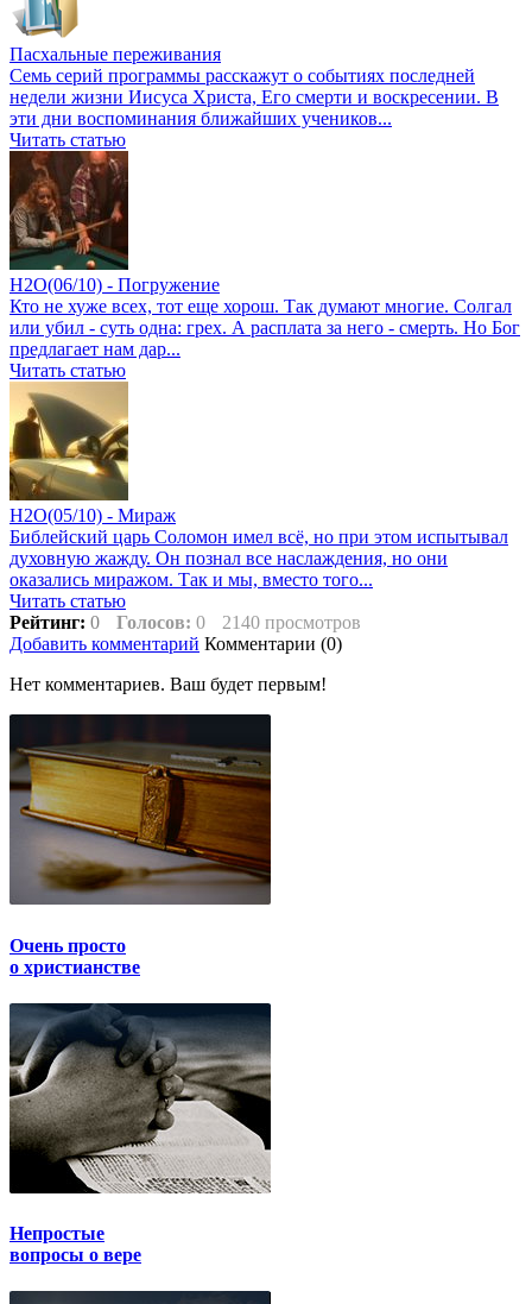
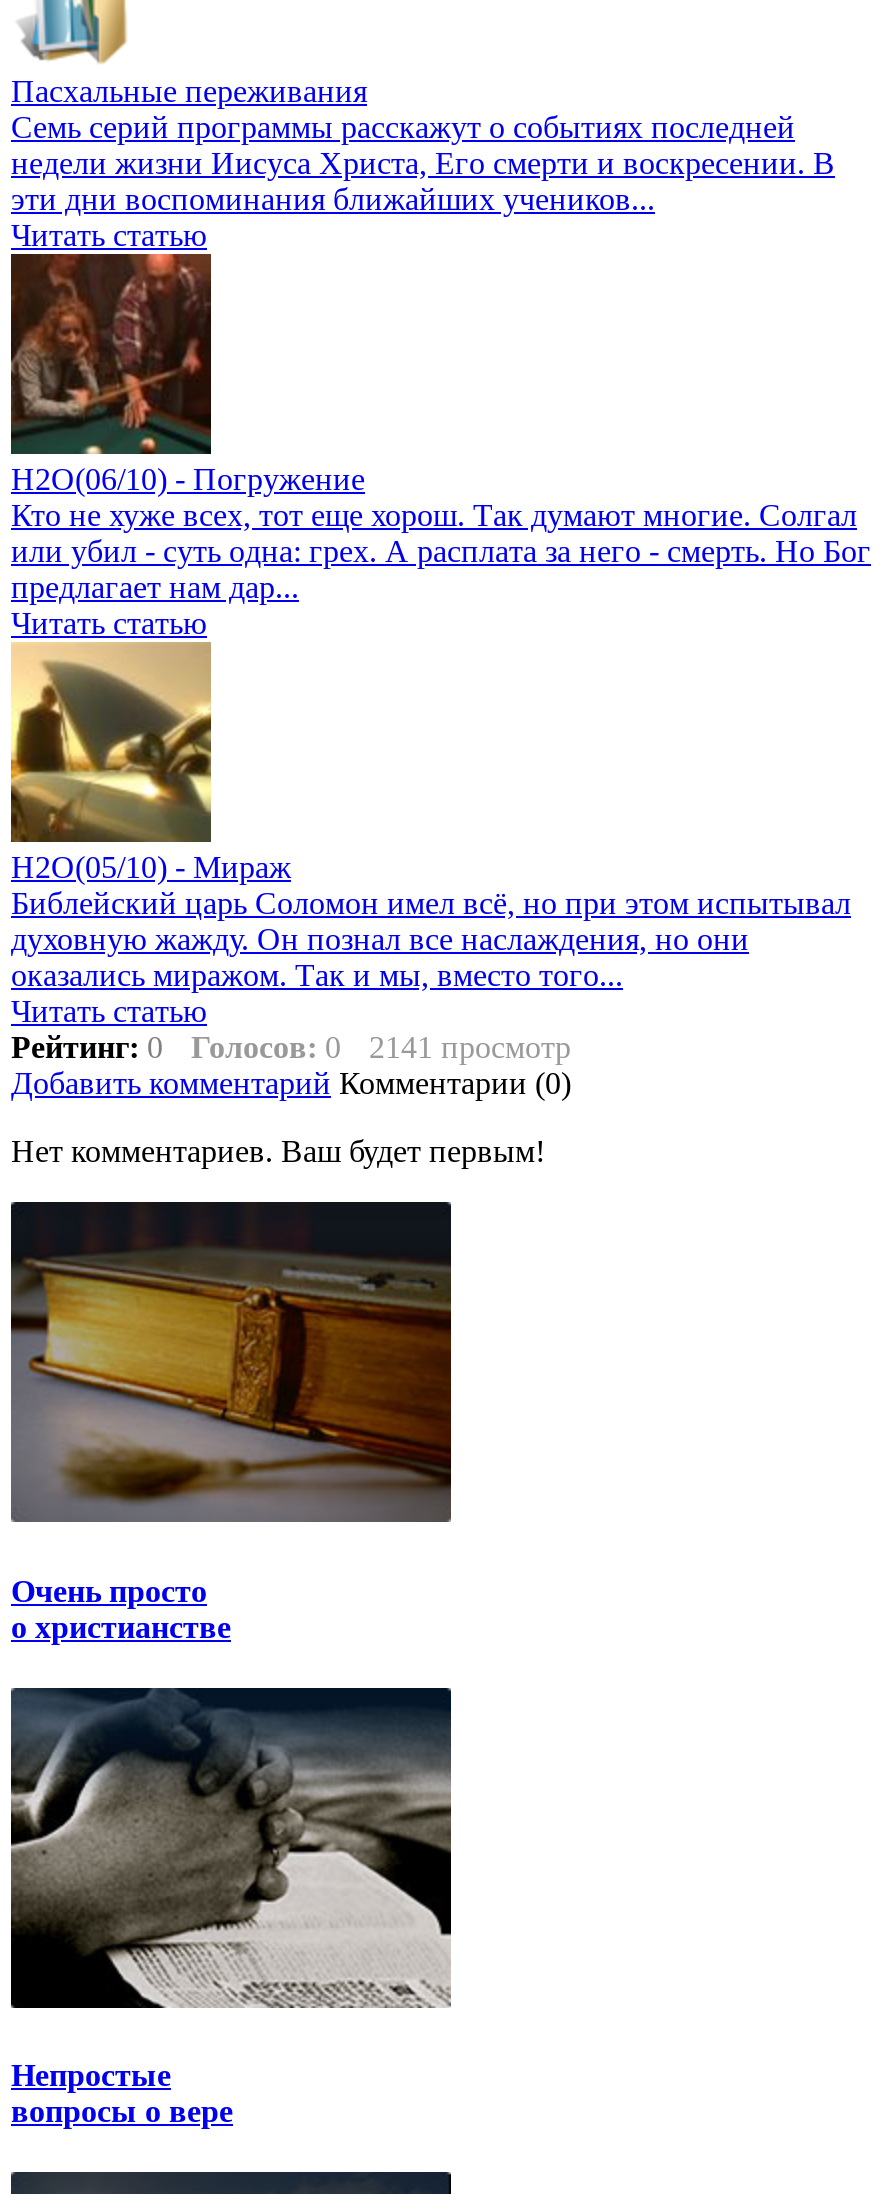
[9,613,361,633] Рейтинг: 0 Голосов: 0 2140 просмотров -> [11,1031,571,1065] Рейтинг: 0 Голосов: 0 2141 просмотр

